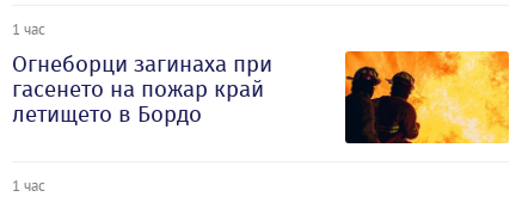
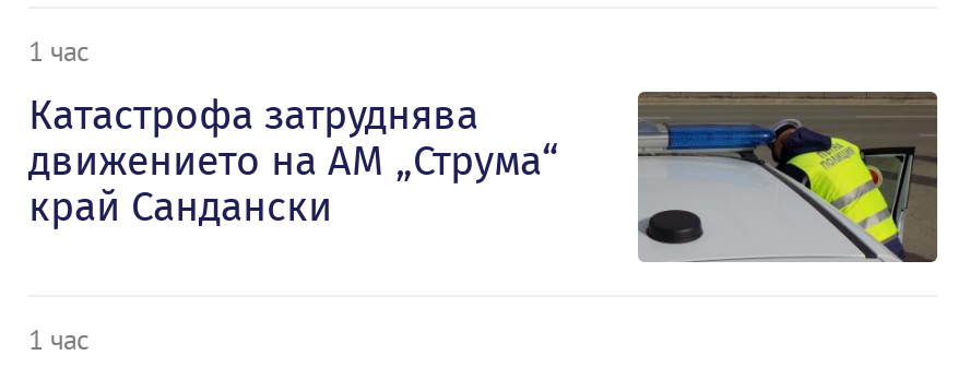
[12,50,272,127] Огнеборци загинаха при | гасенето на пожар край | летището в Бордо -> [28,91,559,233] Катастрофа затруднява | движението на АМ „Струма“ | край Сандански
[344,50,510,144] [image] -> [636,90,939,264] [image]

